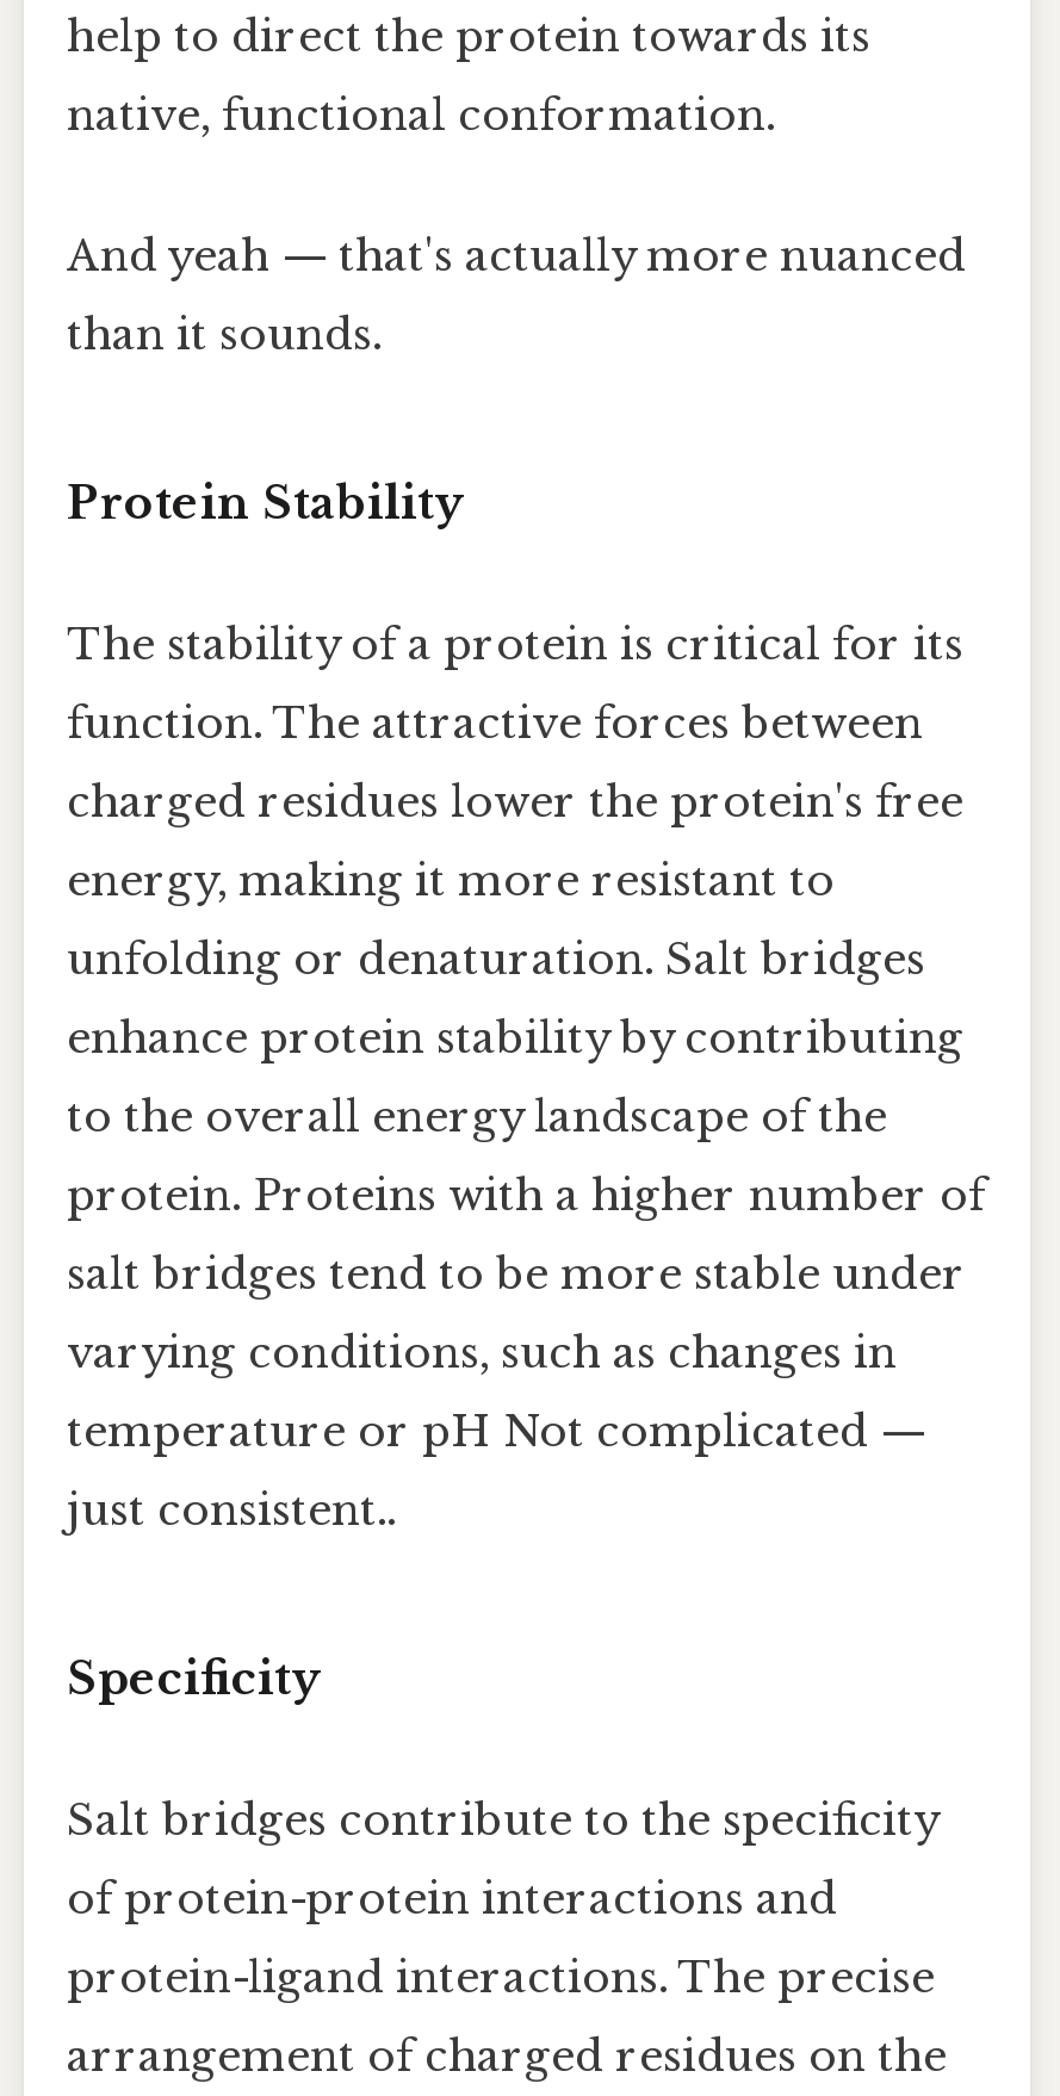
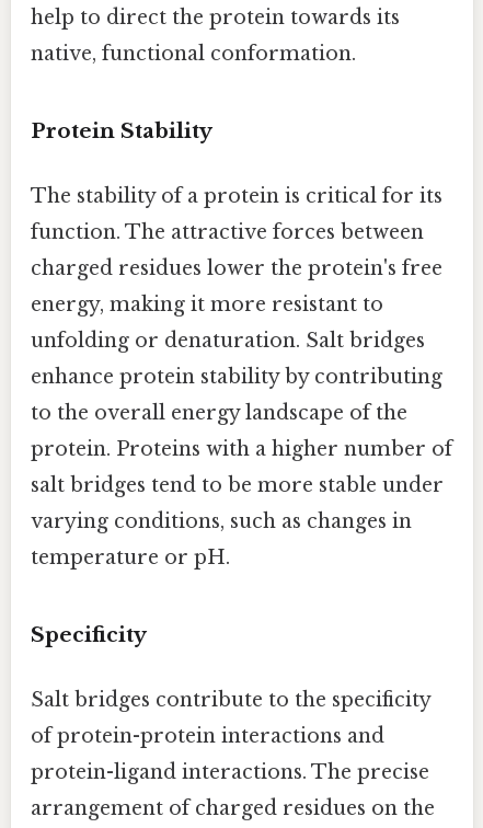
[67,230,966,361] And yeah — that's actually more nuanced | than it sounds. -> none
[67,1406,925,1537] temperature or pH Not complicated — | just consistent.. -> [31,546,230,570] temperature or pH.

